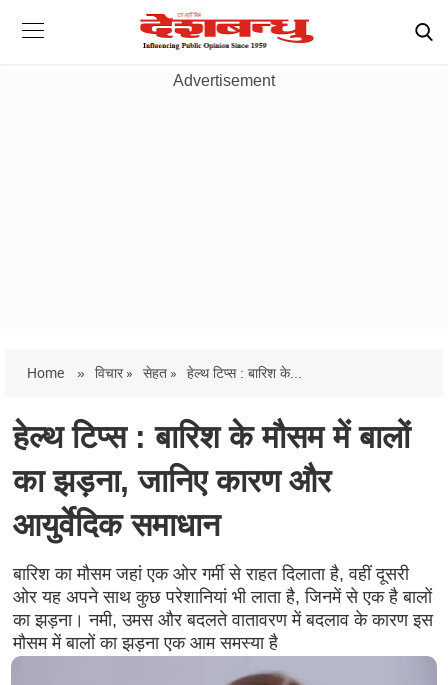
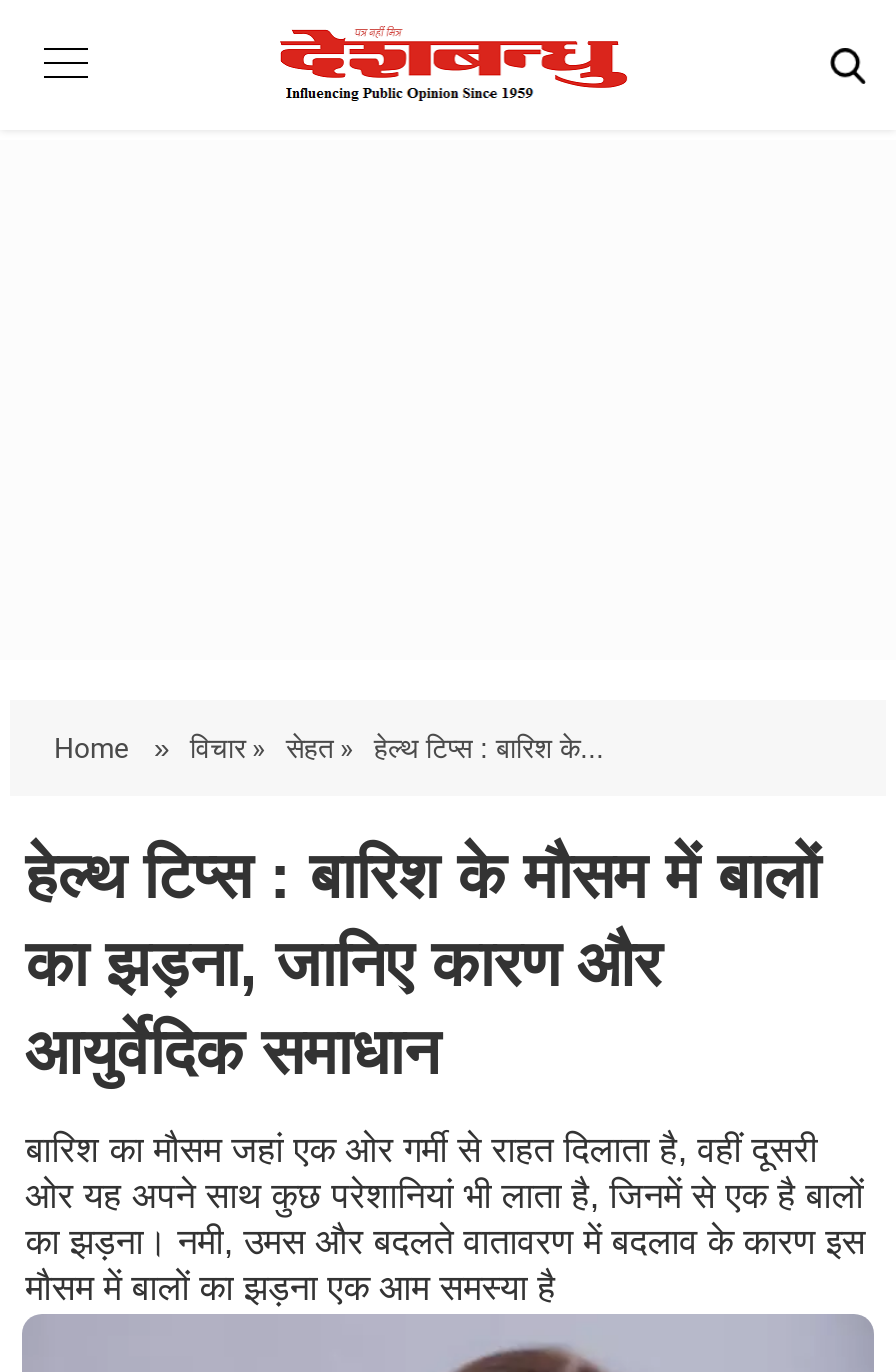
[173,72,275,89] Advertisement -> none

